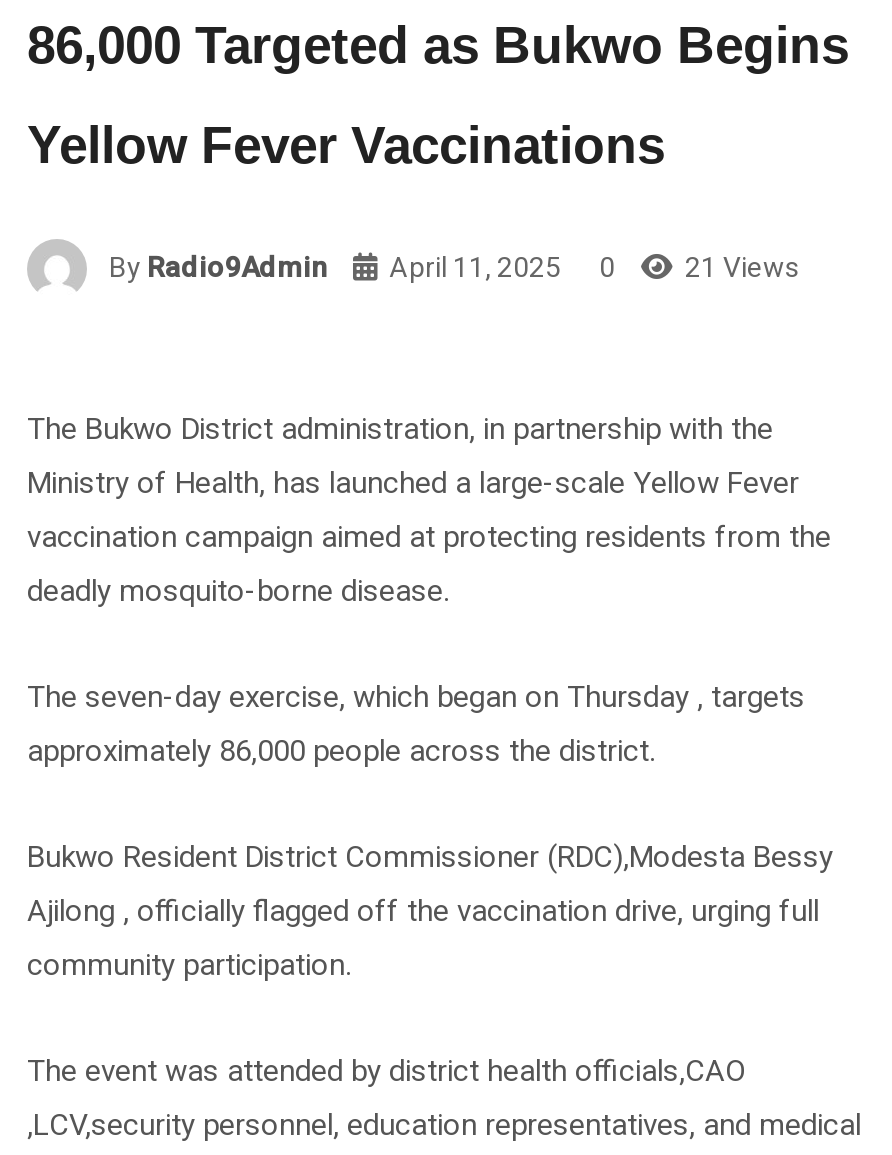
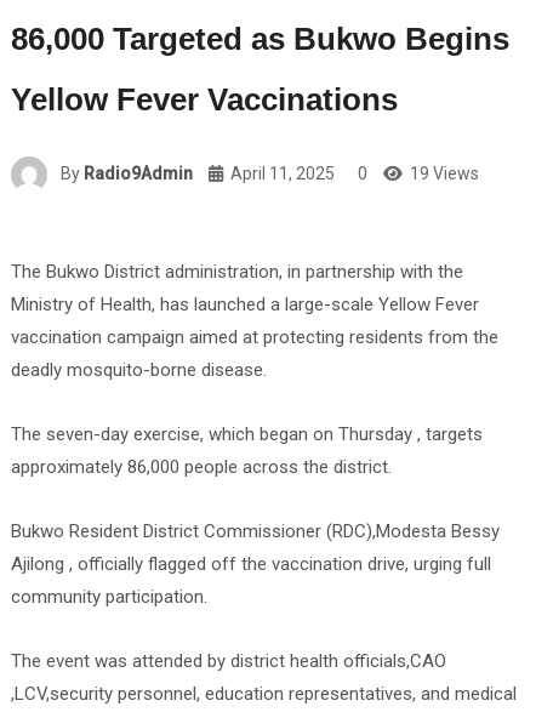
[109,250,799,282] By Radio9Admin April 11, 2025 0 21 Views -> [61,163,479,183] By Radio9Admin April 11, 2025 0 19 Views

